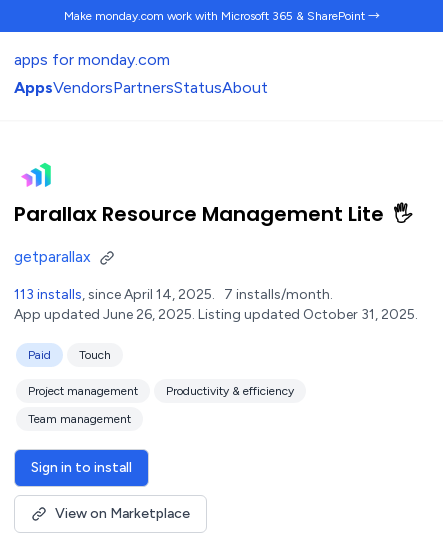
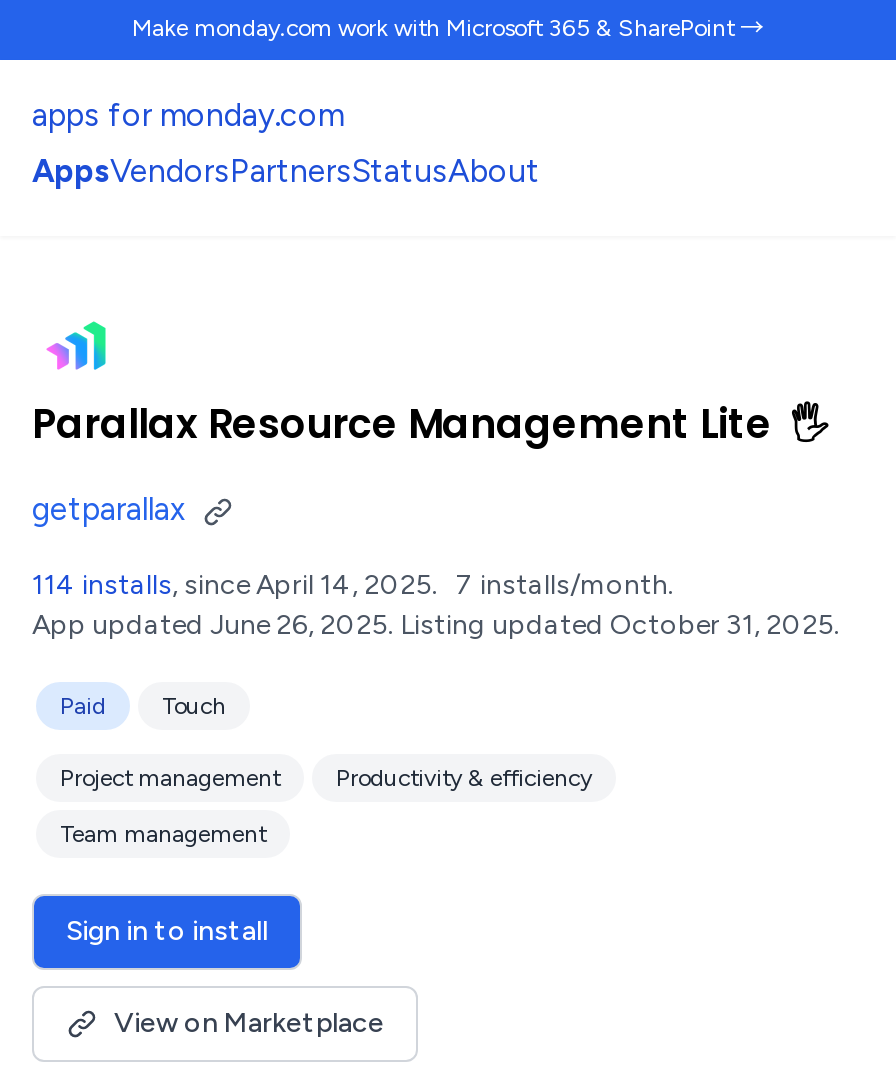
[14,286,333,303] 113 installs, since April 14, 2025. 7 installs/month. -> [32,568,674,602] 114 installs, since April 14, 2025. 7 installs/month.

